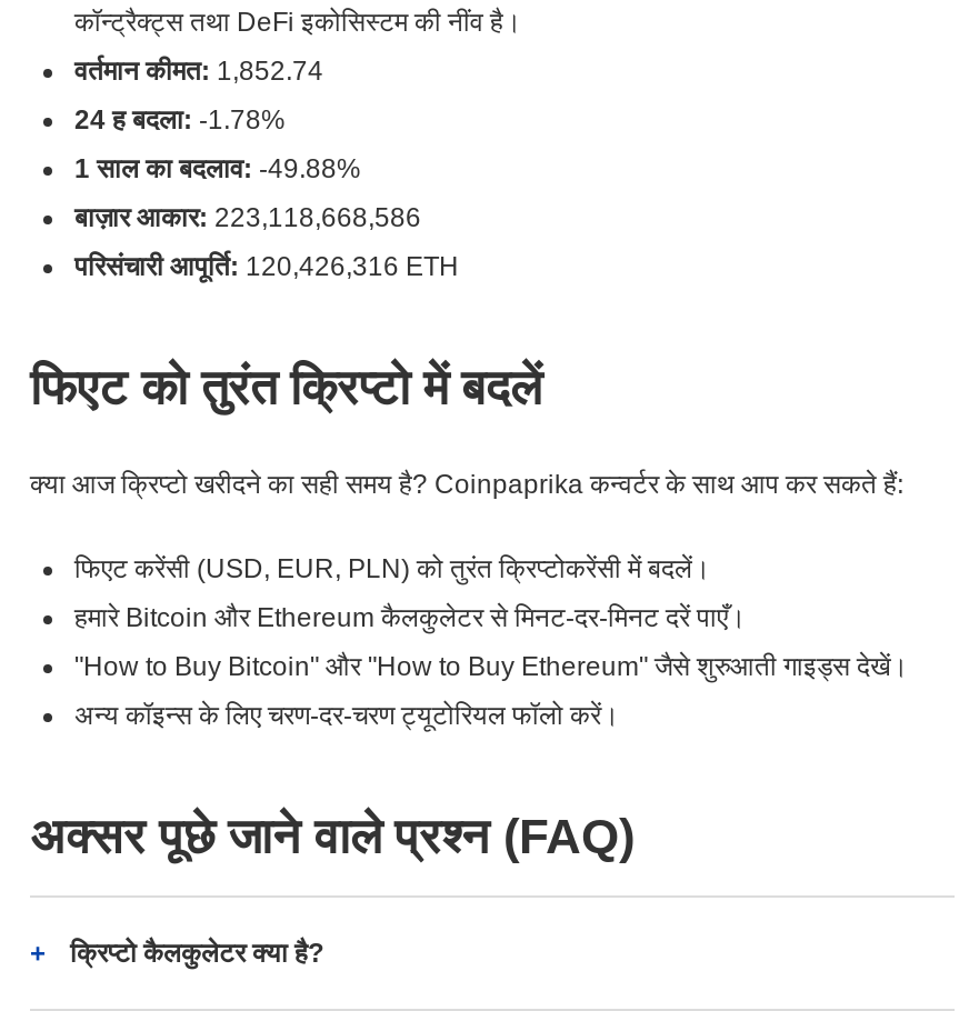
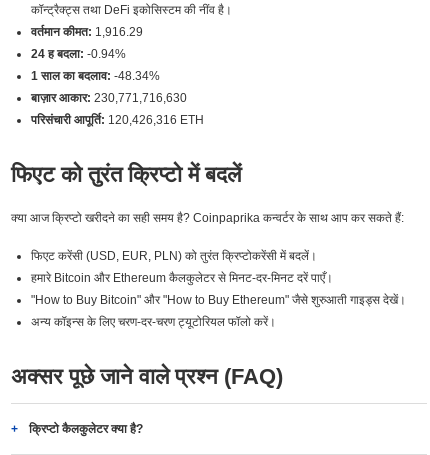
[74,56,323,87] वर्तमान कीमत: 1,852.74 -> [31,25,143,39] वर्तमान कीमत: 1,916.29
[74,104,286,136] 24 ह बदला: -1.78% -> [31,47,126,61] 24 ह बदला: -0.94%
[74,153,361,184] 1 साल का बदलाव: -49.88% -> [31,69,160,83] 1 साल का बदलाव: -48.34%
[74,202,421,233] बाज़ार आकार: 223,118,668,586 -> [31,91,187,105] बाज़ार आकार: 230,771,716,630

